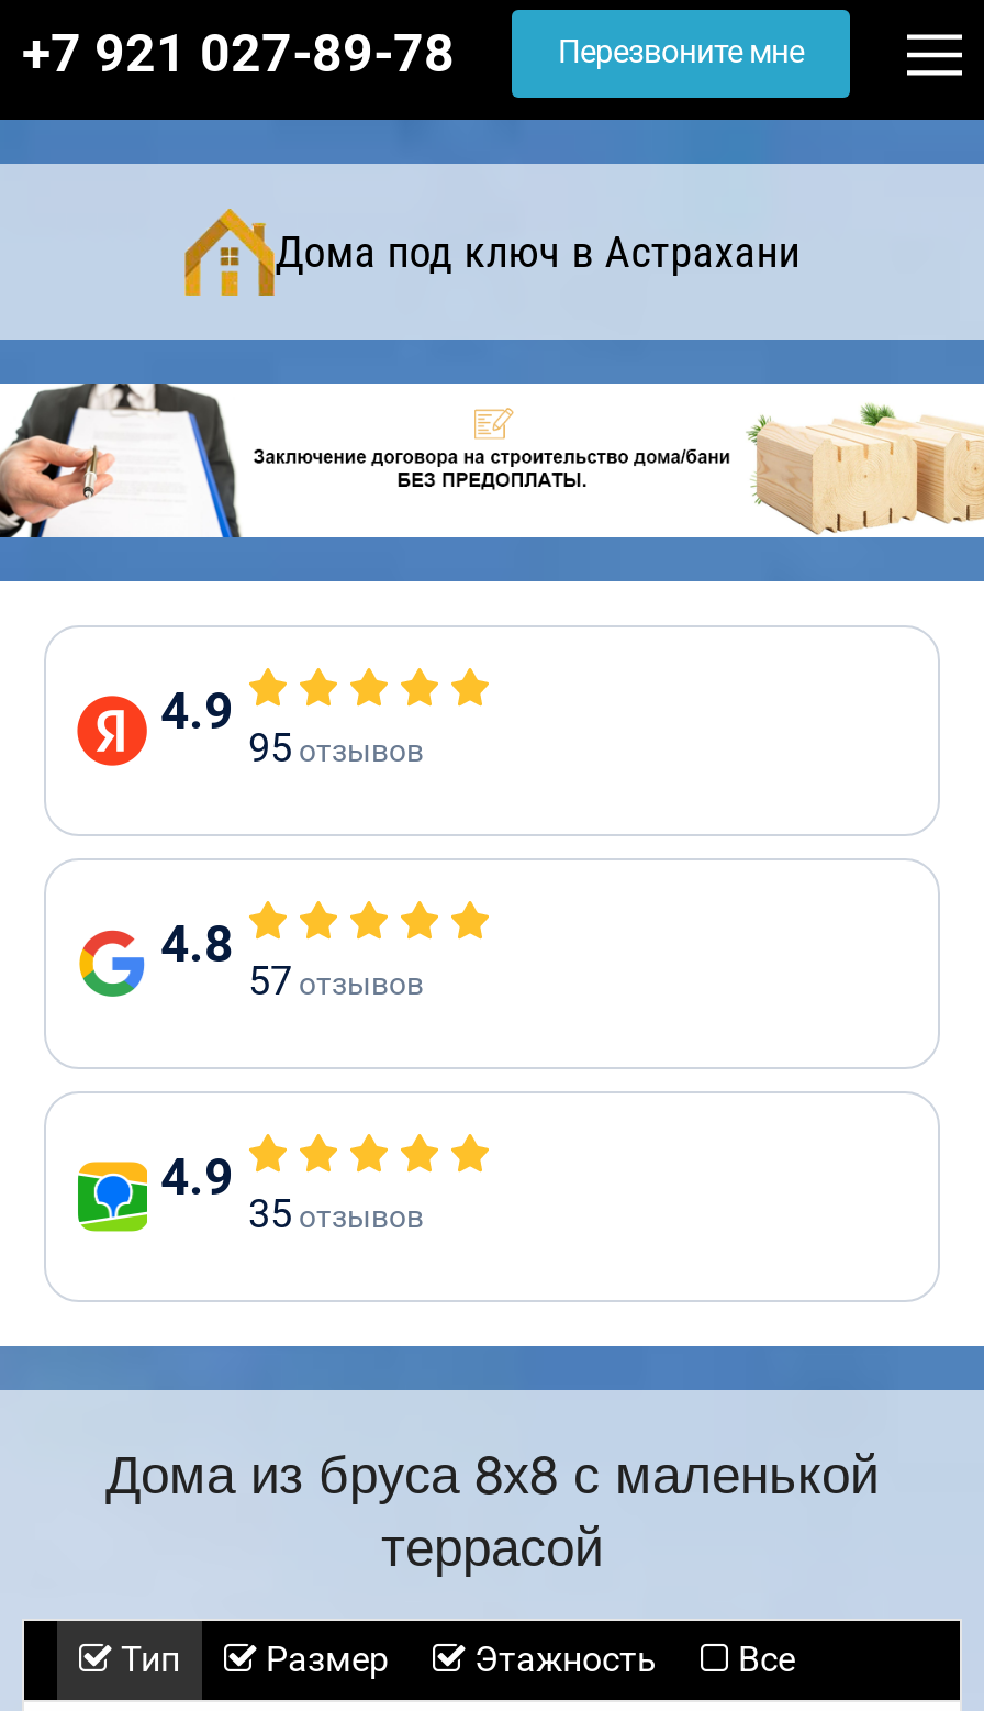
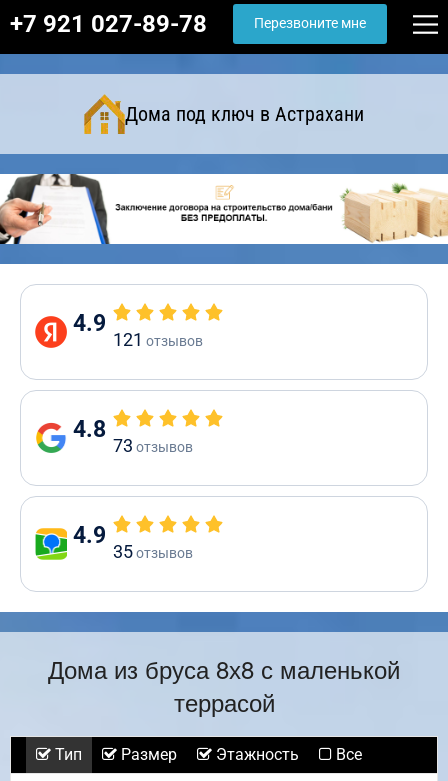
[248,724,424,770] 95 отзывов -> [113,329,203,350] 121 отзывов
[248,957,424,1003] 57 отзывов -> [113,435,193,456] 73 отзывов

